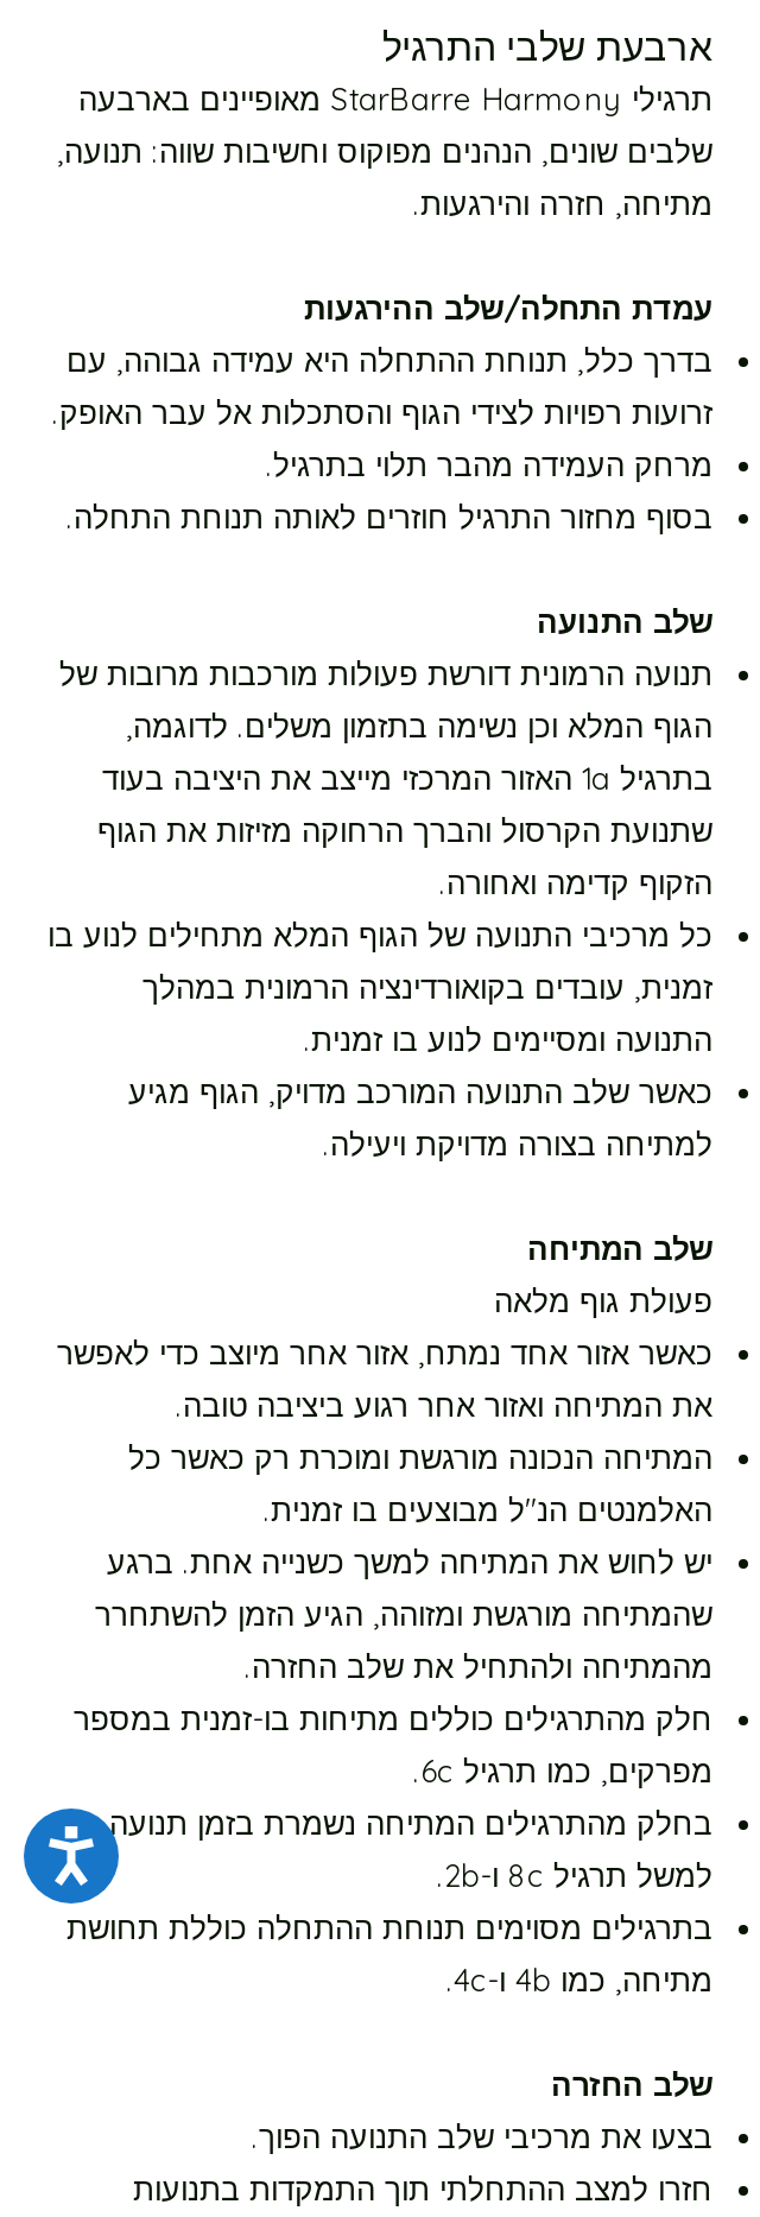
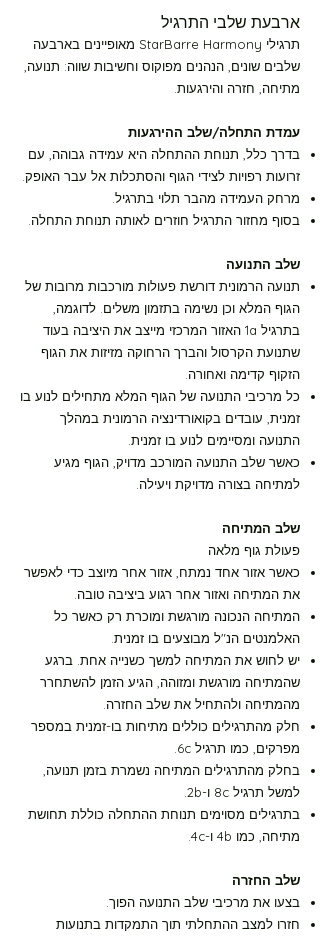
[21,1806,121,1906] [image] -> none

